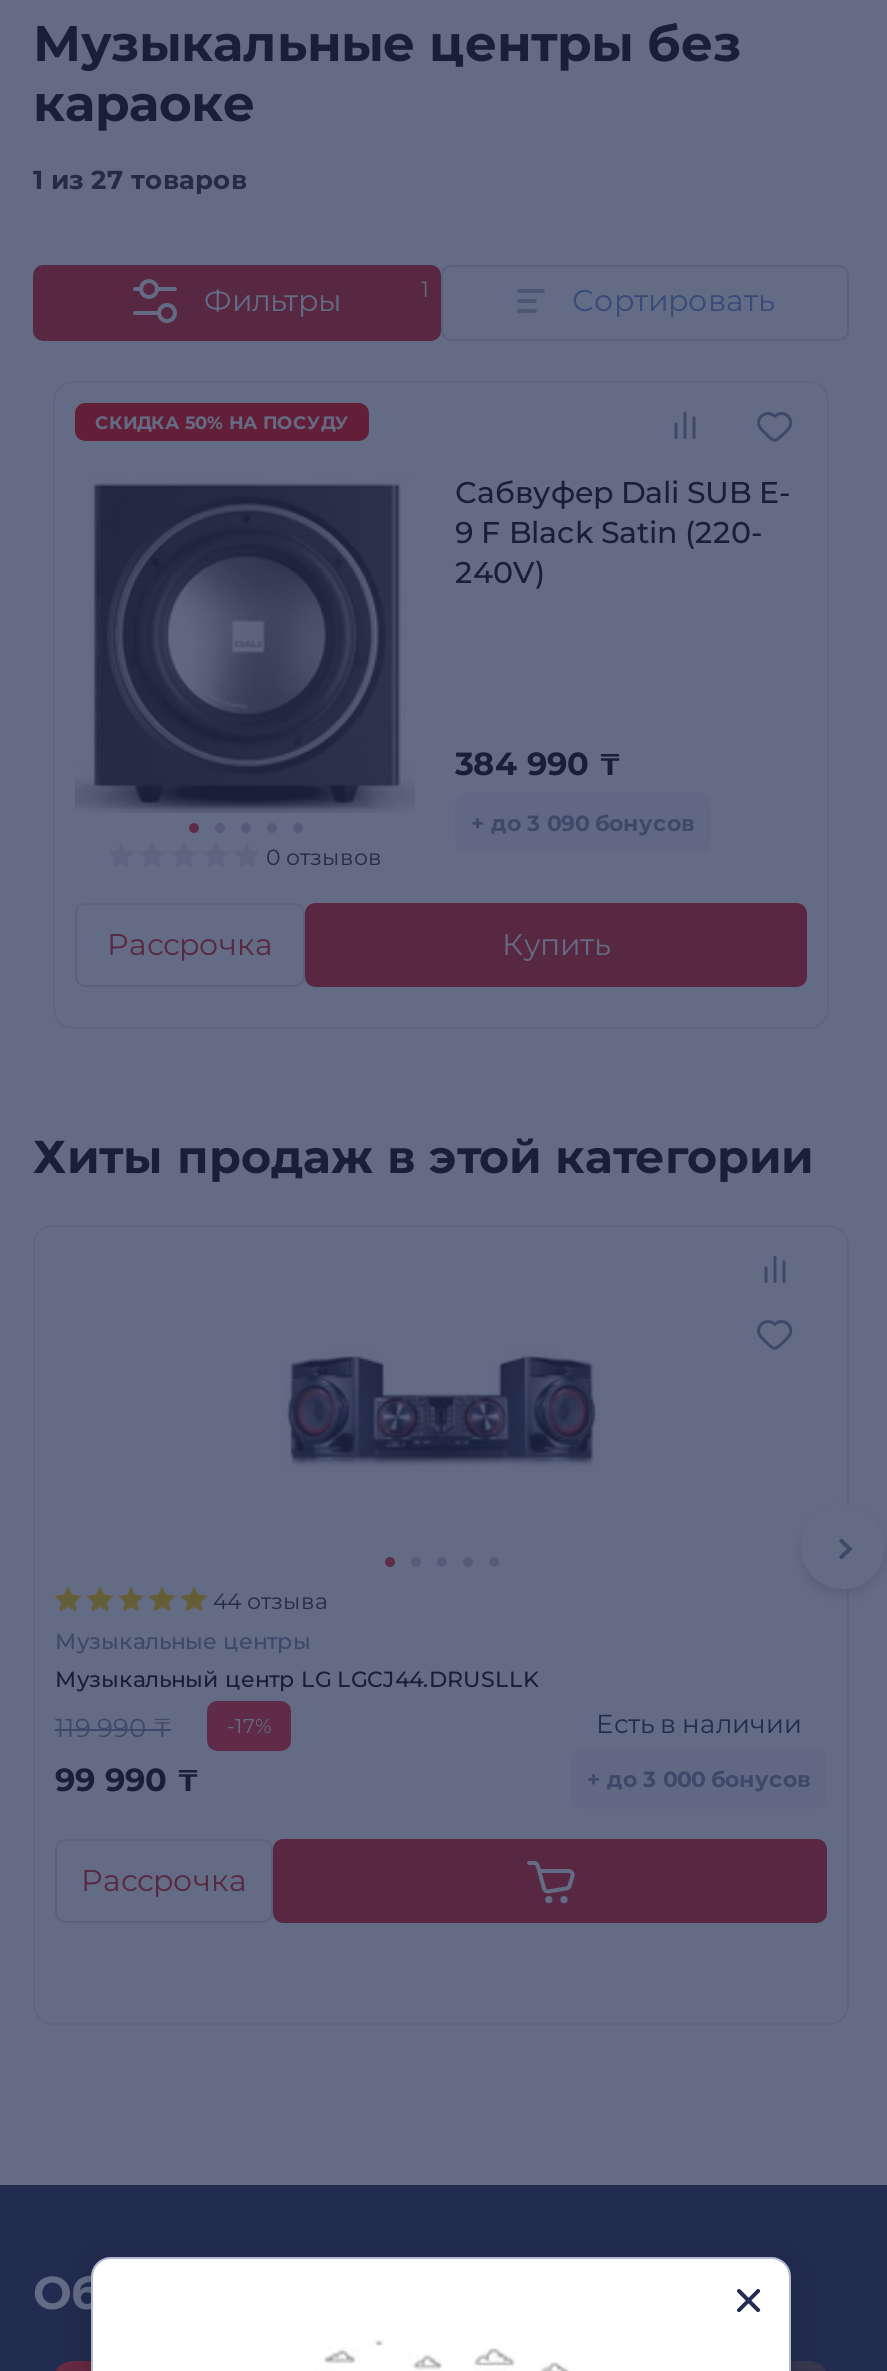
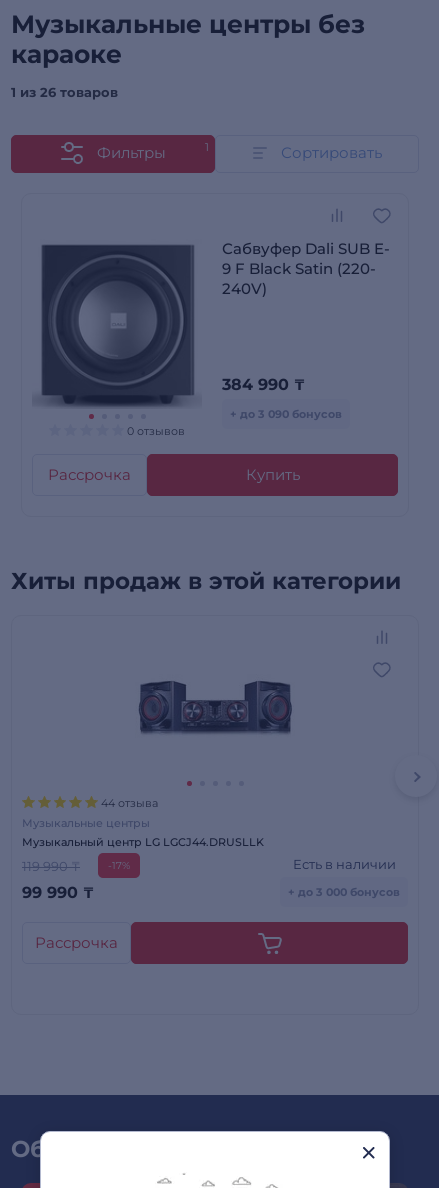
[33,163,247,195] 1 из 27 товаров -> [11,84,118,100] 1 из 26 товаров
[95,411,349,433] СКИДКА 50% НА ПОСУДУ -> none

